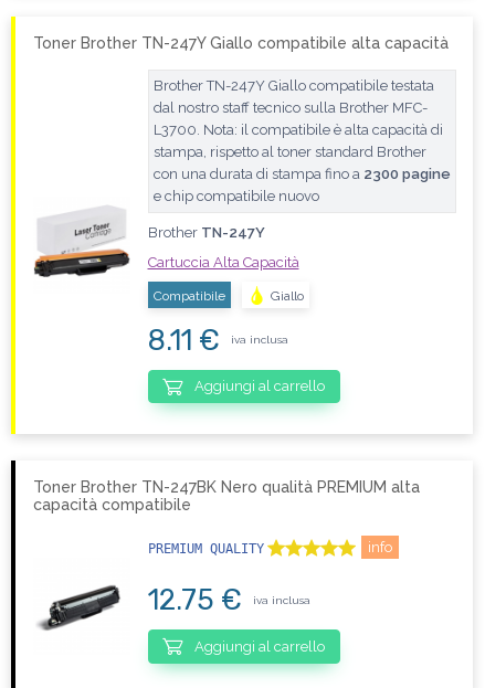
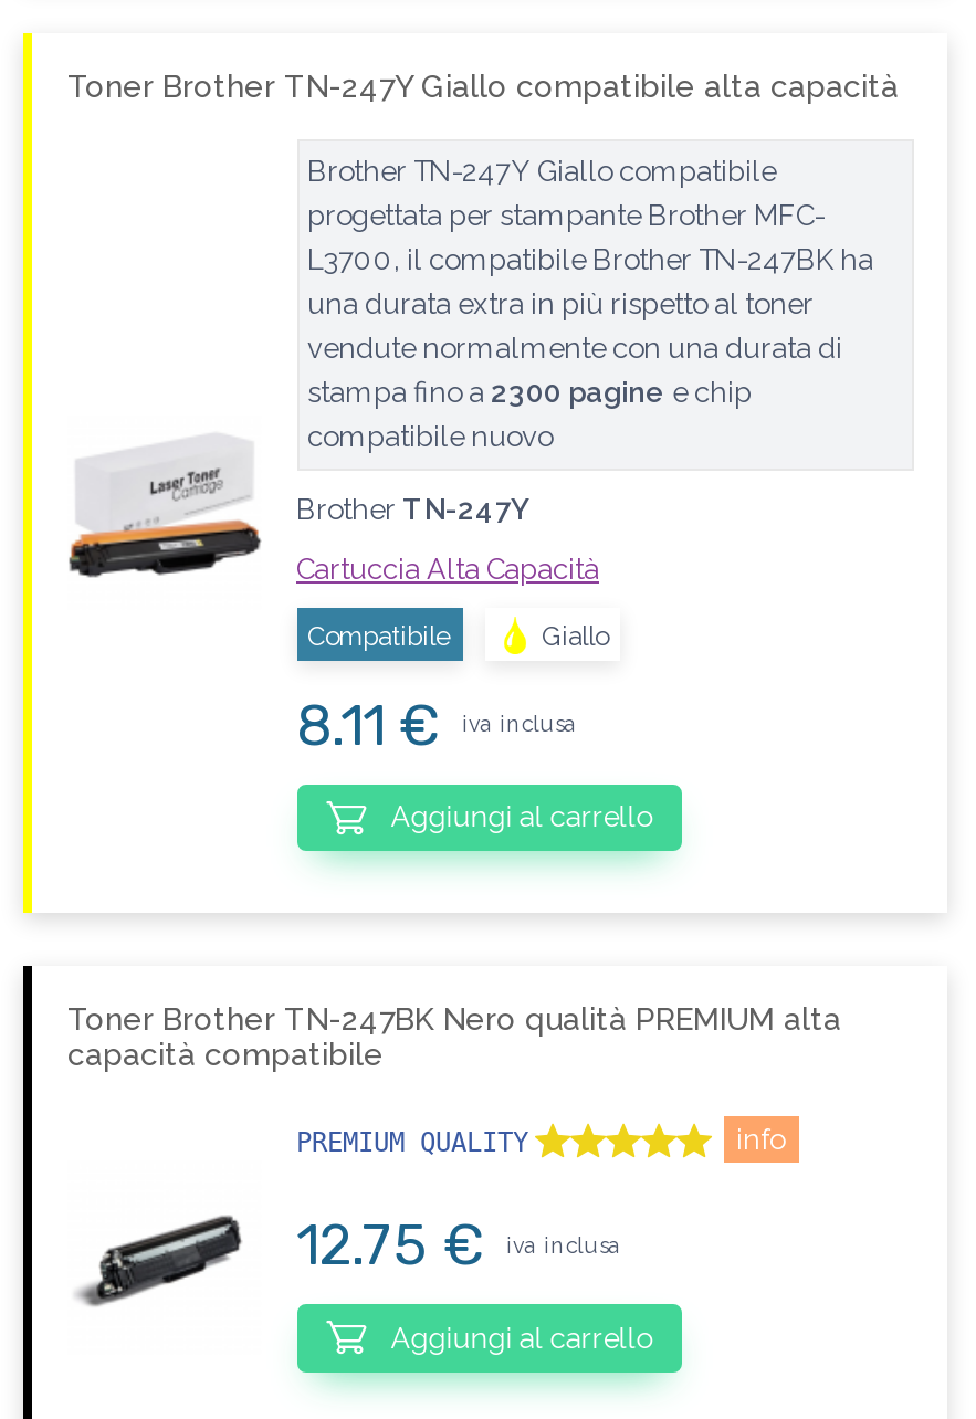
[153,77,450,204] Brother TN-247Y Giallo compatibile testata | dal nostro staff tecnico sulla Brother MFC- | L3700. Nota: il compatibile è alta capacità di | stampa, rispetto al toner standard Brother | con una durata di stampa fino a 2300 pagine | e chip compatibile nuovo -> [307,154,873,452] Brother TN-247Y Giallo compatibile | progettata per stampante Brother MFC- | L3700, il compatibile Brother TN-247BK ha | una durata extra in più rispetto al toner | vendute normalmente con una durata di | stampa fino a 2300 pagine e chip | compatibile nuovo
[33,224,130,278] [image] -> [67,471,262,599] [image]

